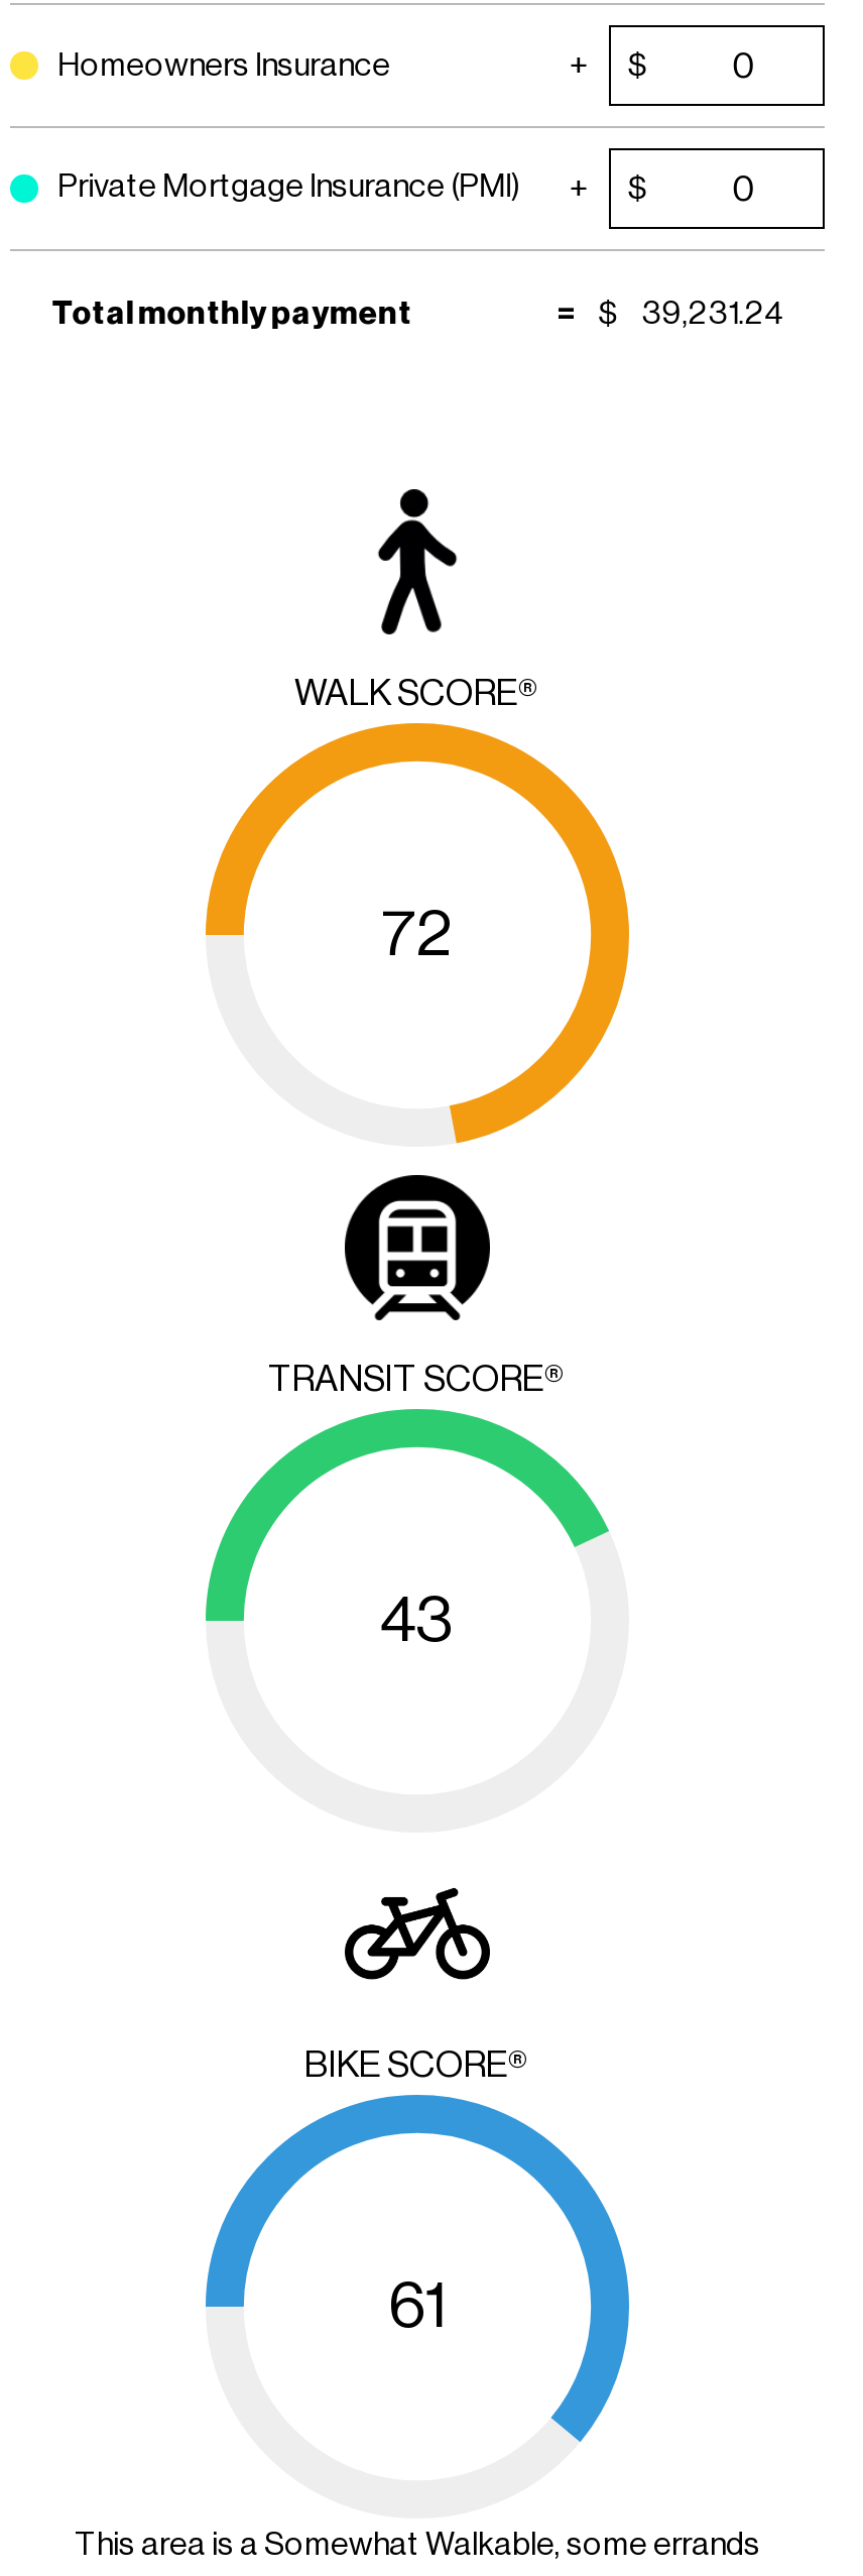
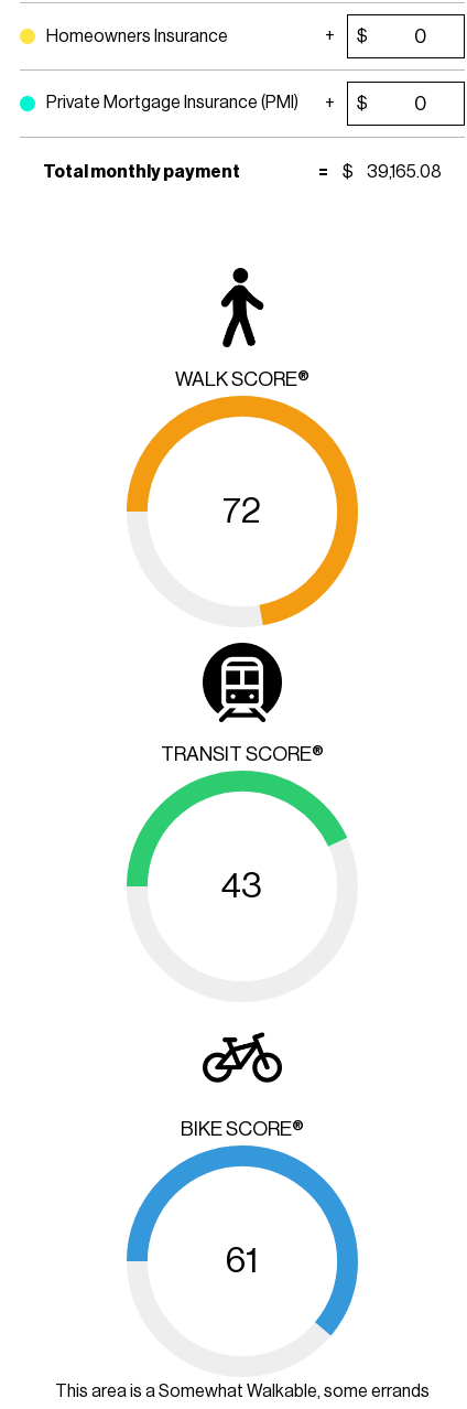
[642,297,783,329] 39,231.24 -> [367,163,442,181] 39,165.08

